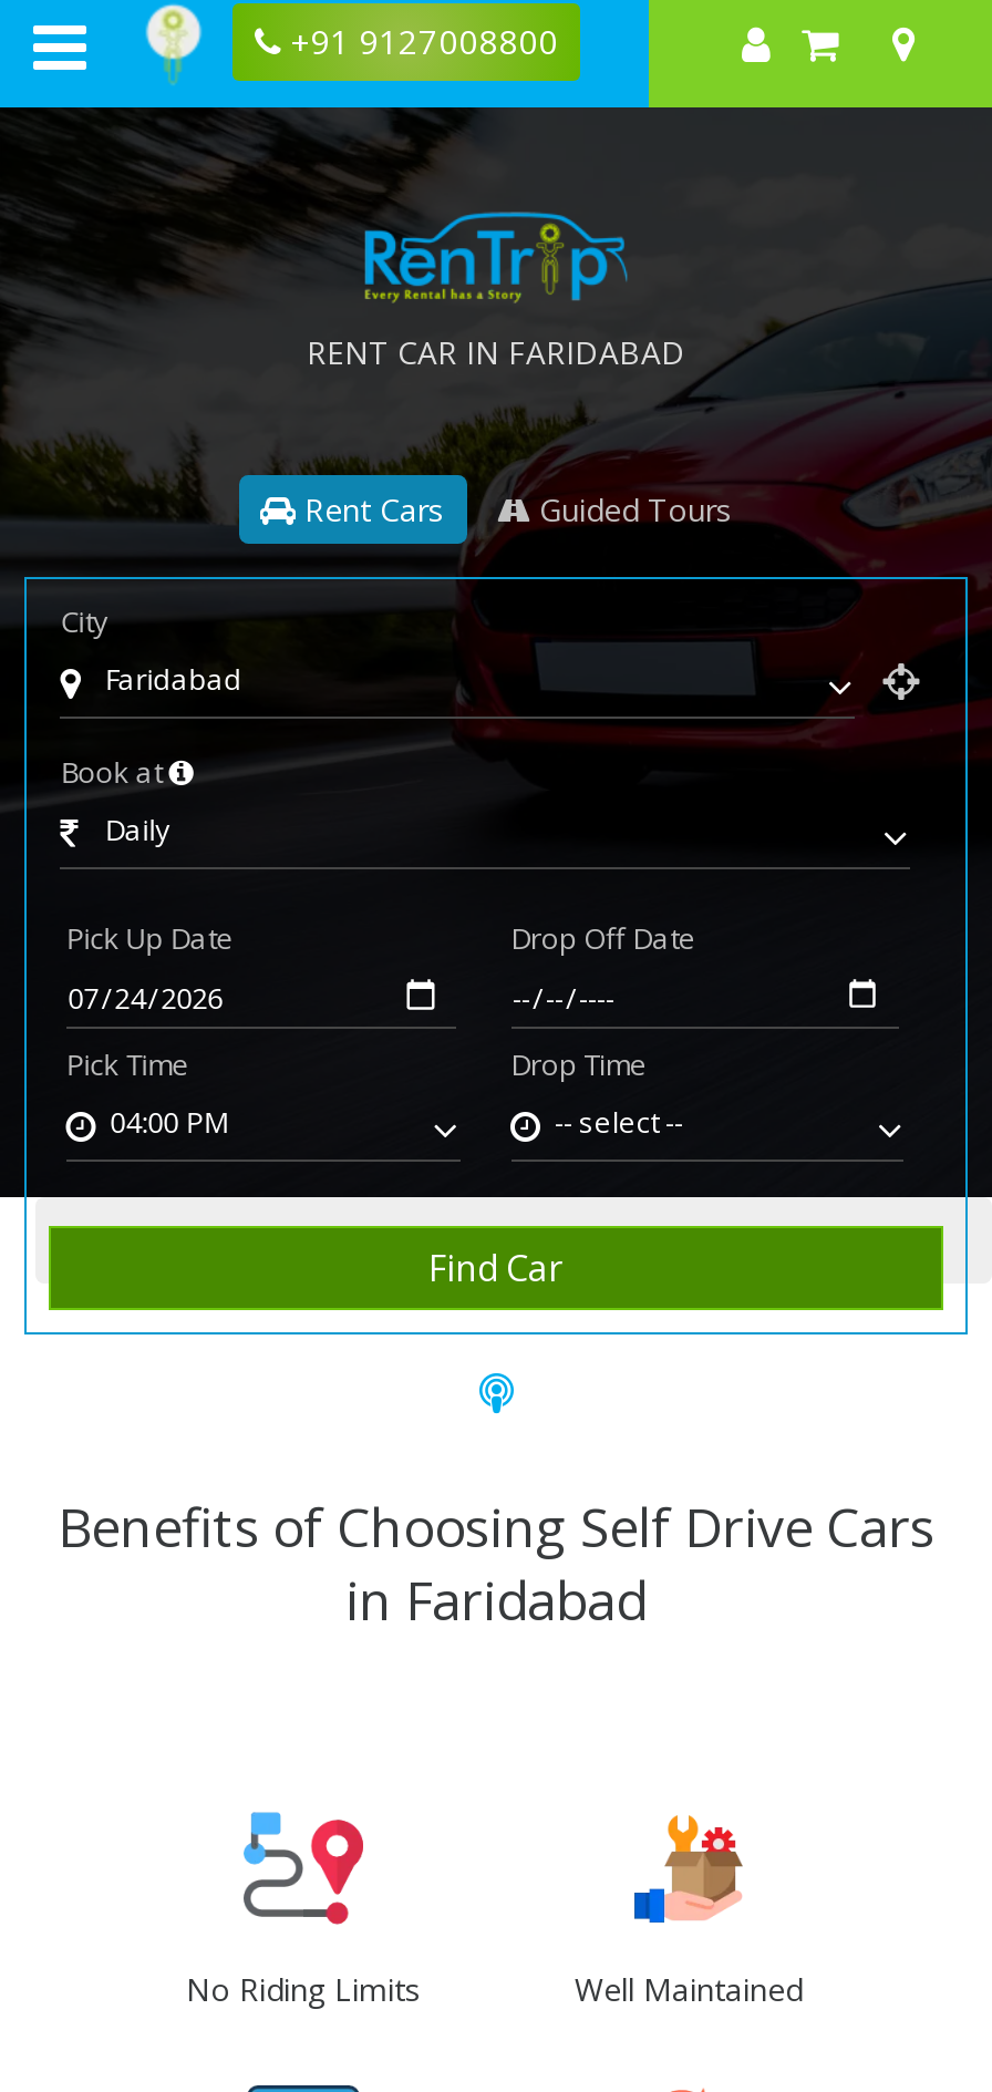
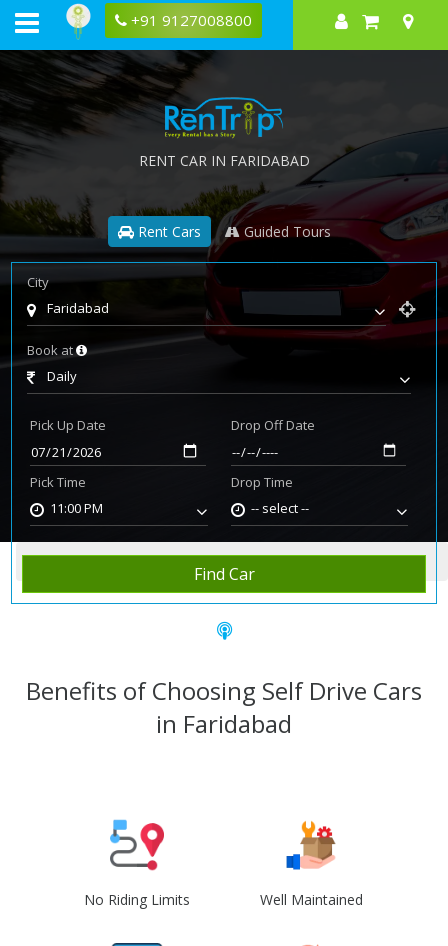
[110,1101,228,1141] 04:00 PM -> [50,499,103,517] 11:00 PM

